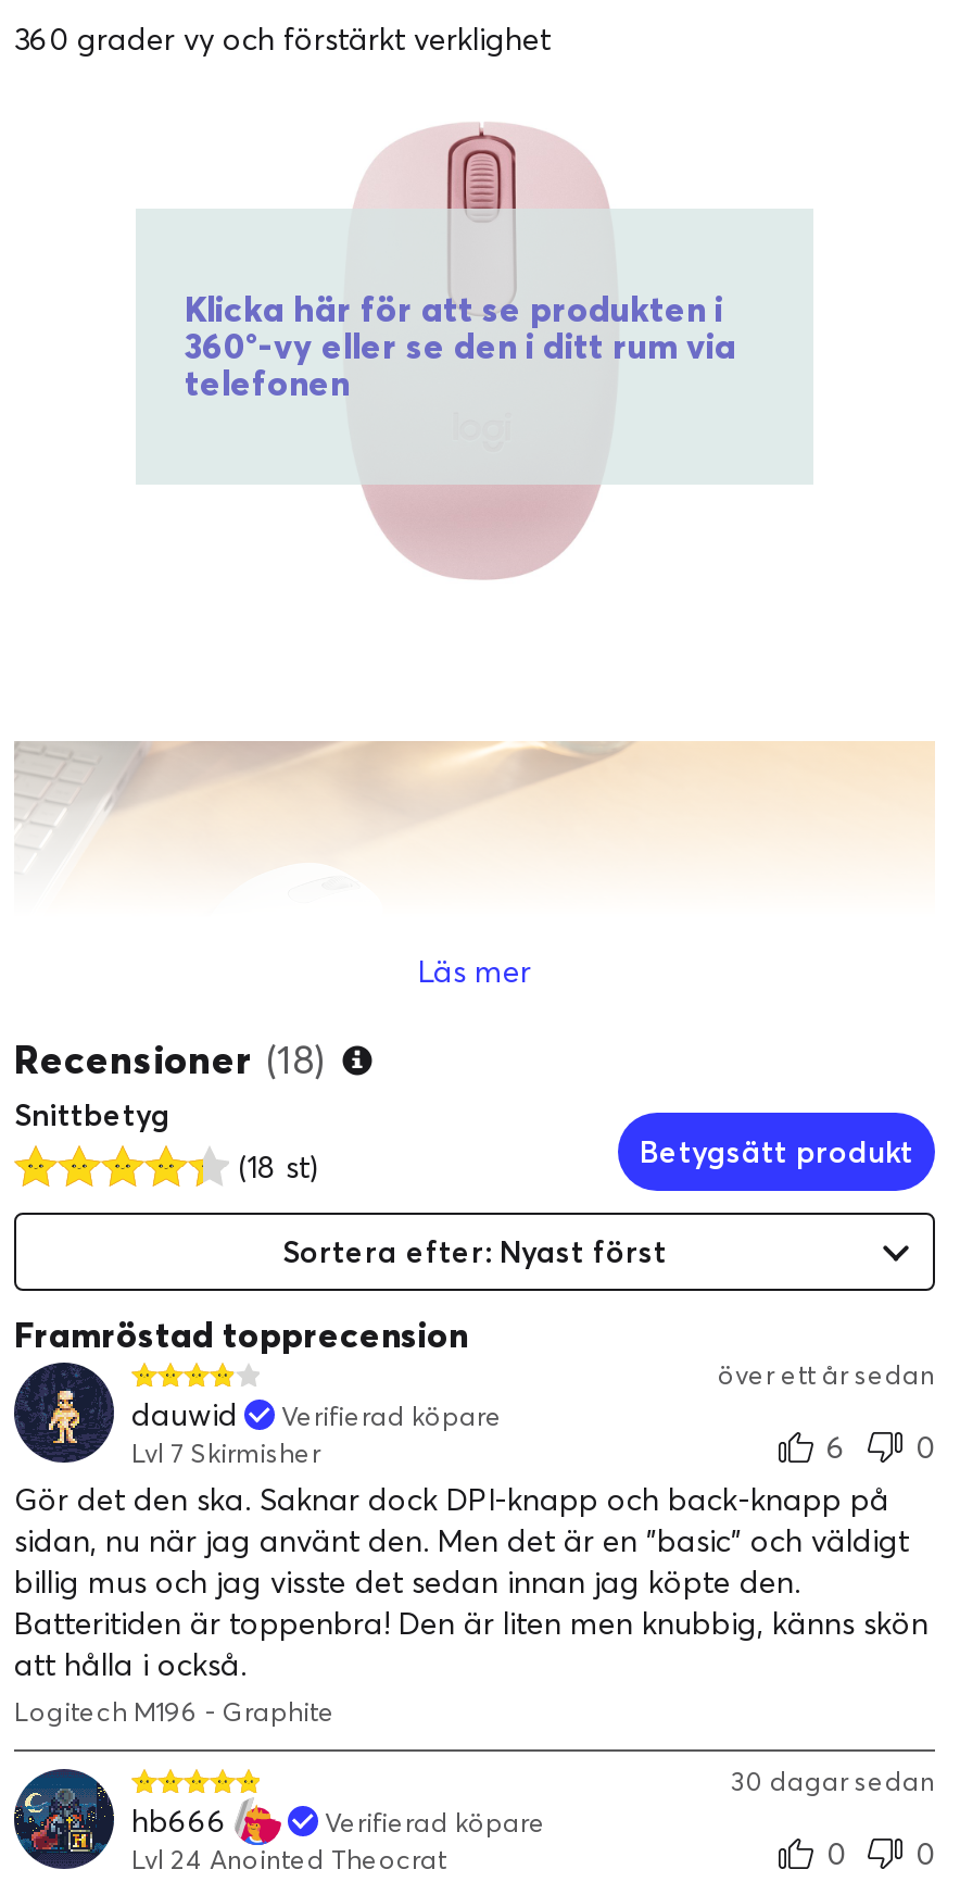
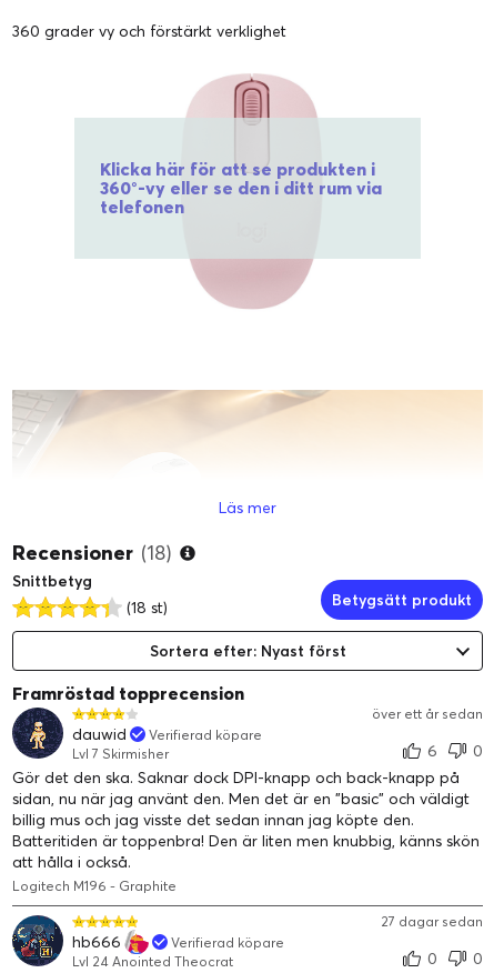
[731,1764,935,1796] 30 dagar sedan -> [381,913,483,929] 27 dagar sedan

